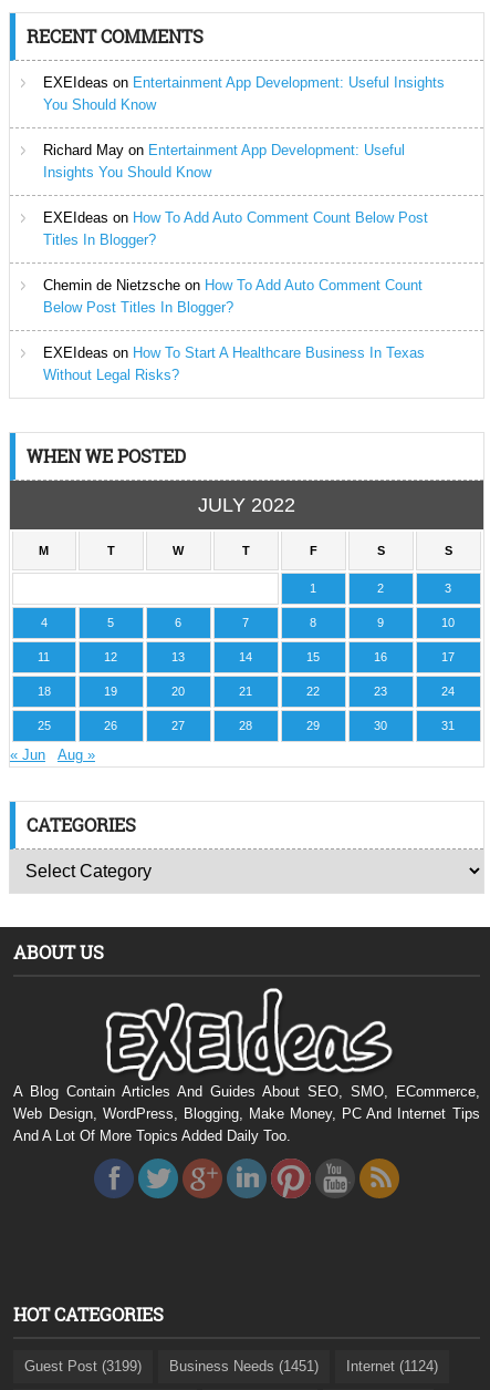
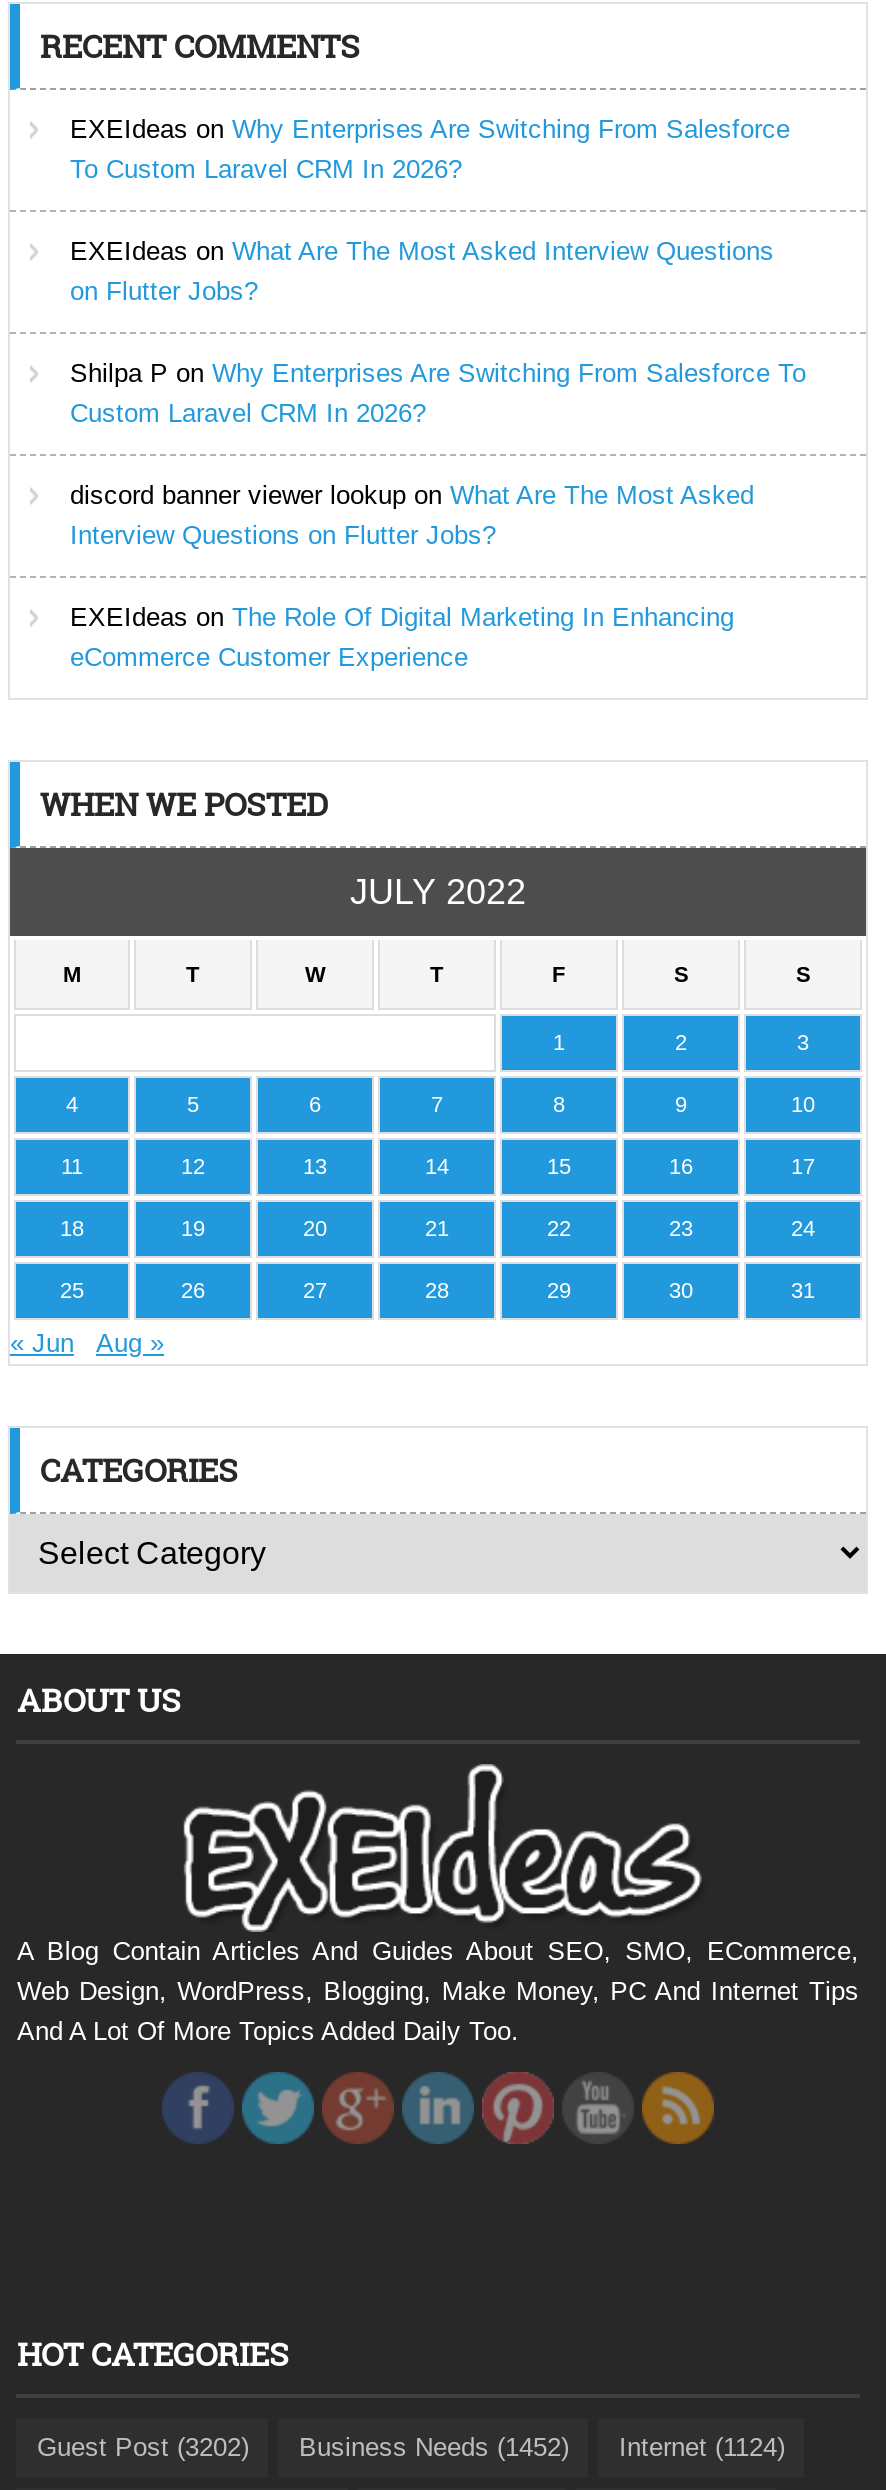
[43,74,445,113] EXEIdeas on Entertainment App Development: Useful Insights | You Should Know -> [70,114,790,184] EXEIdeas on Why Enterprises Are Switching From Salesforce | To Custom Laravel CRM In 2026?
[43,142,405,181] Richard May on Entertainment App Development: Useful | Insights You Should Know -> [70,236,774,306] EXEIdeas on What Are The Most Asked Interview Questions | on Flutter Jobs?
[43,209,428,248] EXEIdeas on How To Add Auto Comment Count Below Post | Titles In Blogger? -> [70,358,806,428] Shilpa P on Why Enterprises Are Switching From Salesforce To | Custom Laravel CRM In 2026?
[43,277,423,316] Chemin de Nietzsche on How To Add Auto Comment Count | Below Post Titles In Blogger? -> [70,480,754,550] discord banner viewer lookup on What Are The Most Asked | Interview Questions on Flutter Jobs?
[43,344,425,383] EXEIdeas on How To Start A Healthcare Business In Texas | Without Legal Risks? -> [70,602,734,672] EXEIdeas on The Role Of Digital Marketing In Enhancing | eCommerce Customer Experience
[25,1358,142,1375] Guest Post (3199) -> [37,2433,249,2463] Guest Post (3202)
[170,1358,319,1375] Business Needs (1451) -> [299,2433,569,2463] Business Needs (1452)

